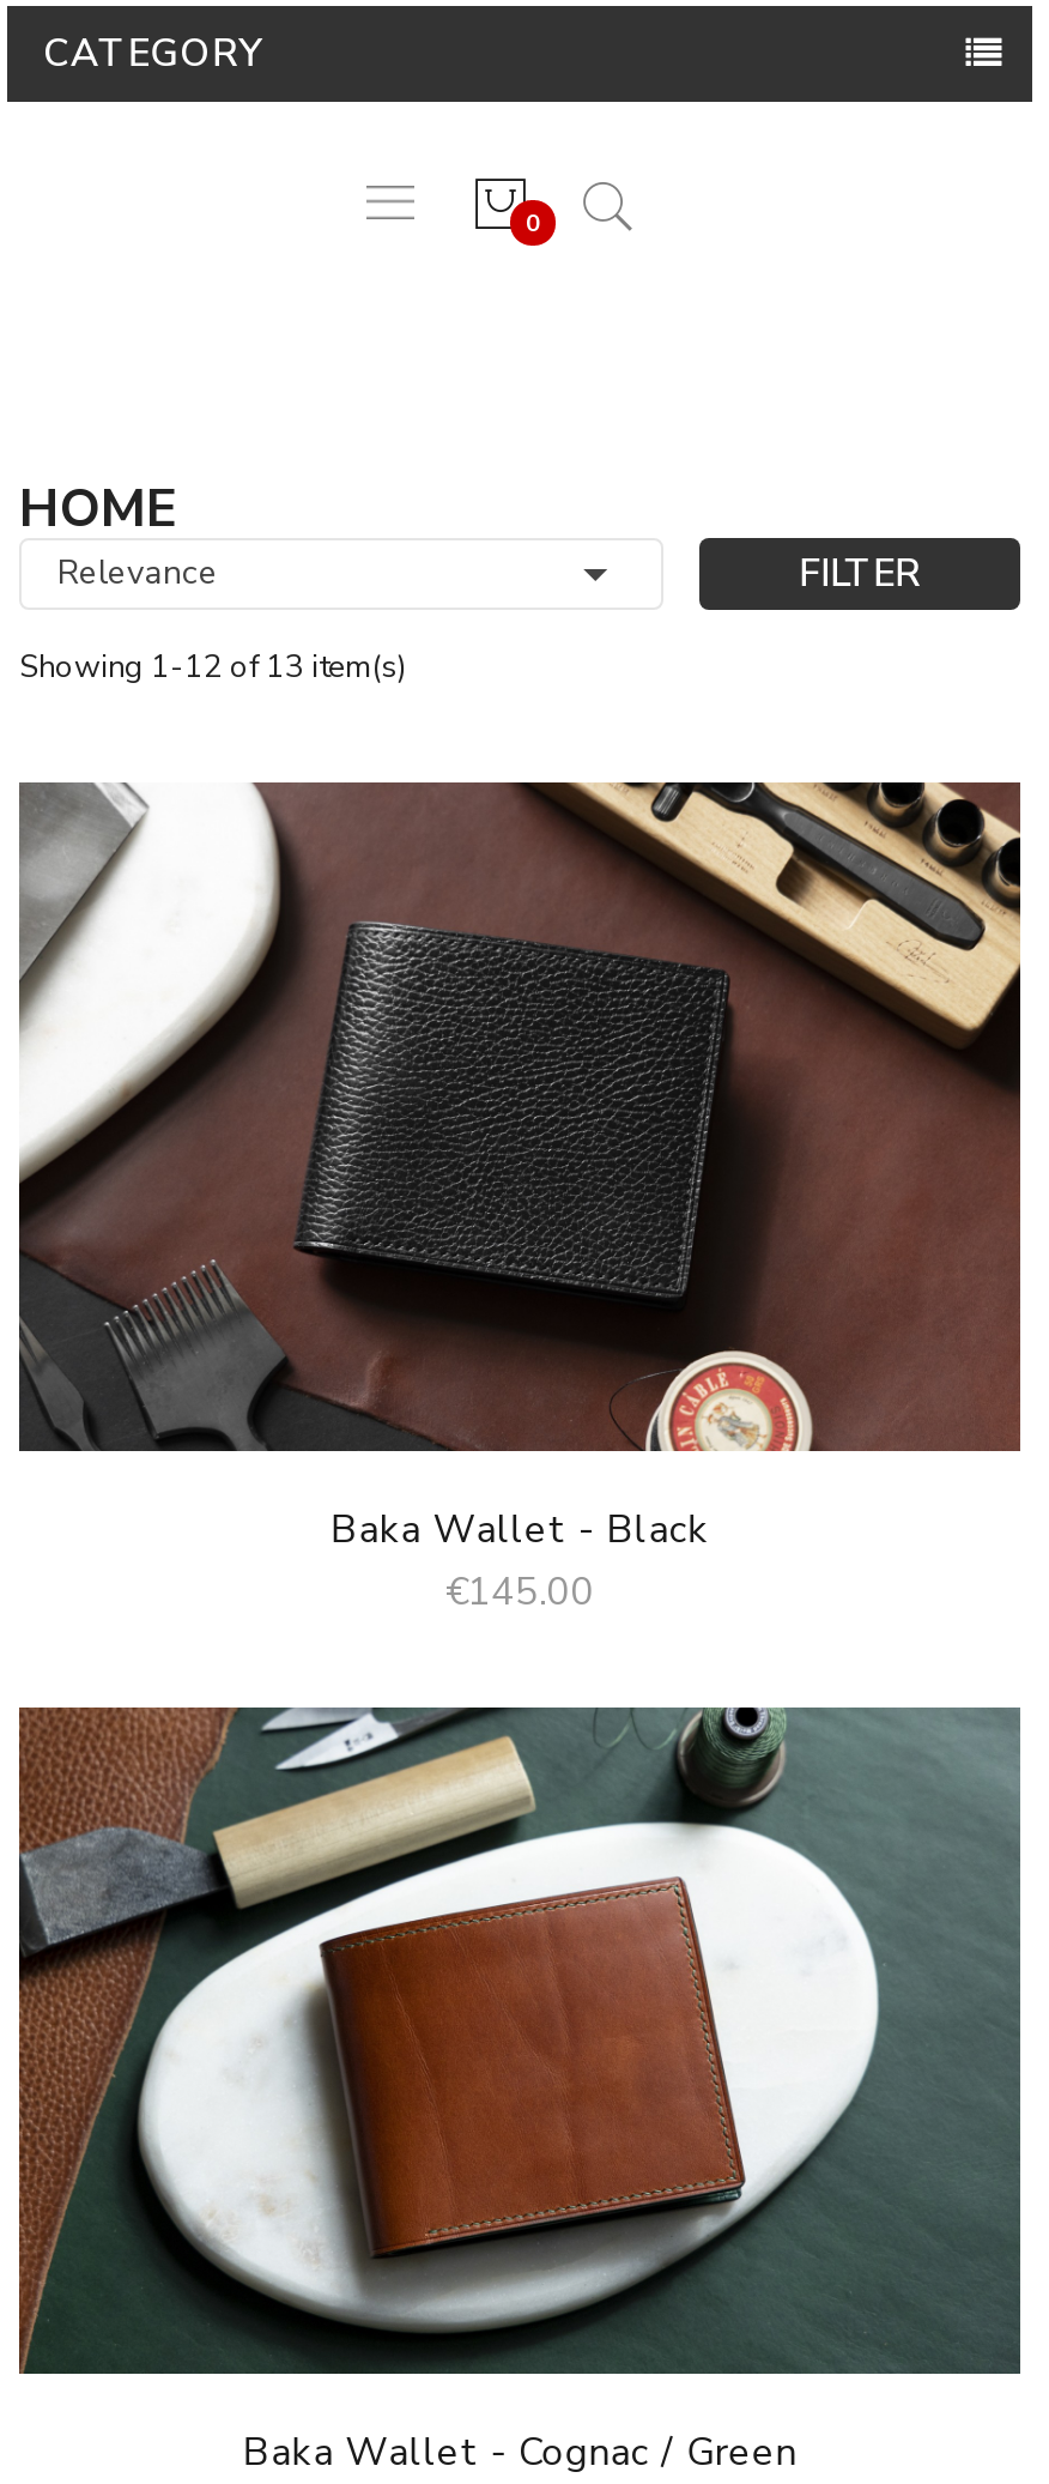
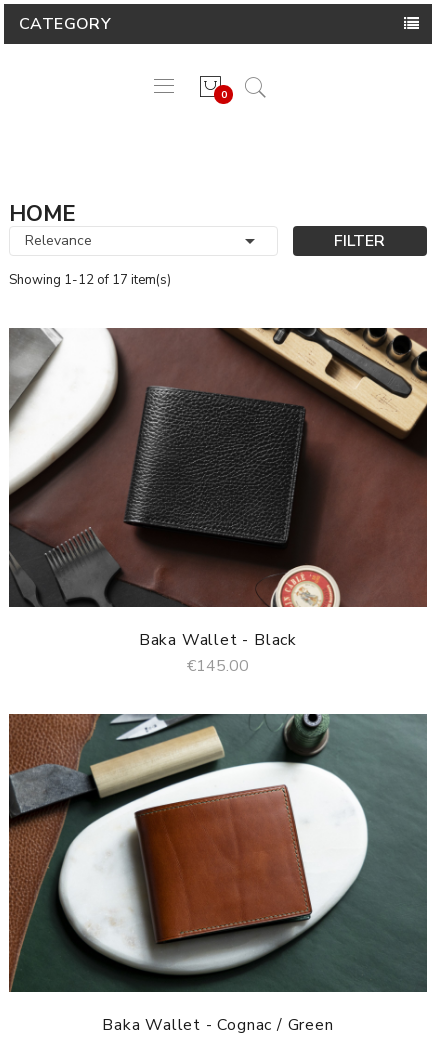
[19,646,407,689] Showing 1-12 of 13 item(s) -> [9,271,171,289] Showing 1-12 of 17 item(s)

